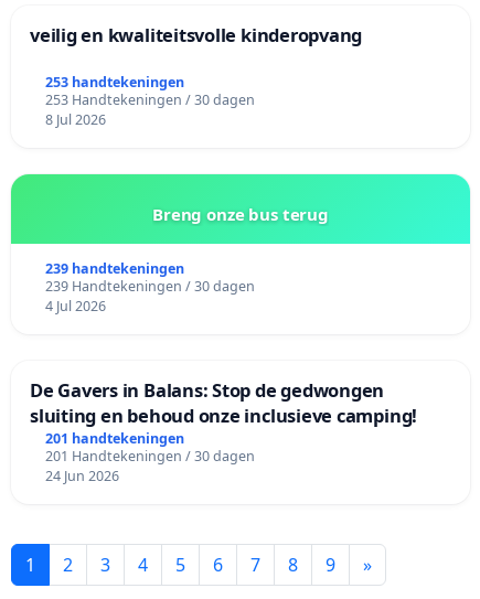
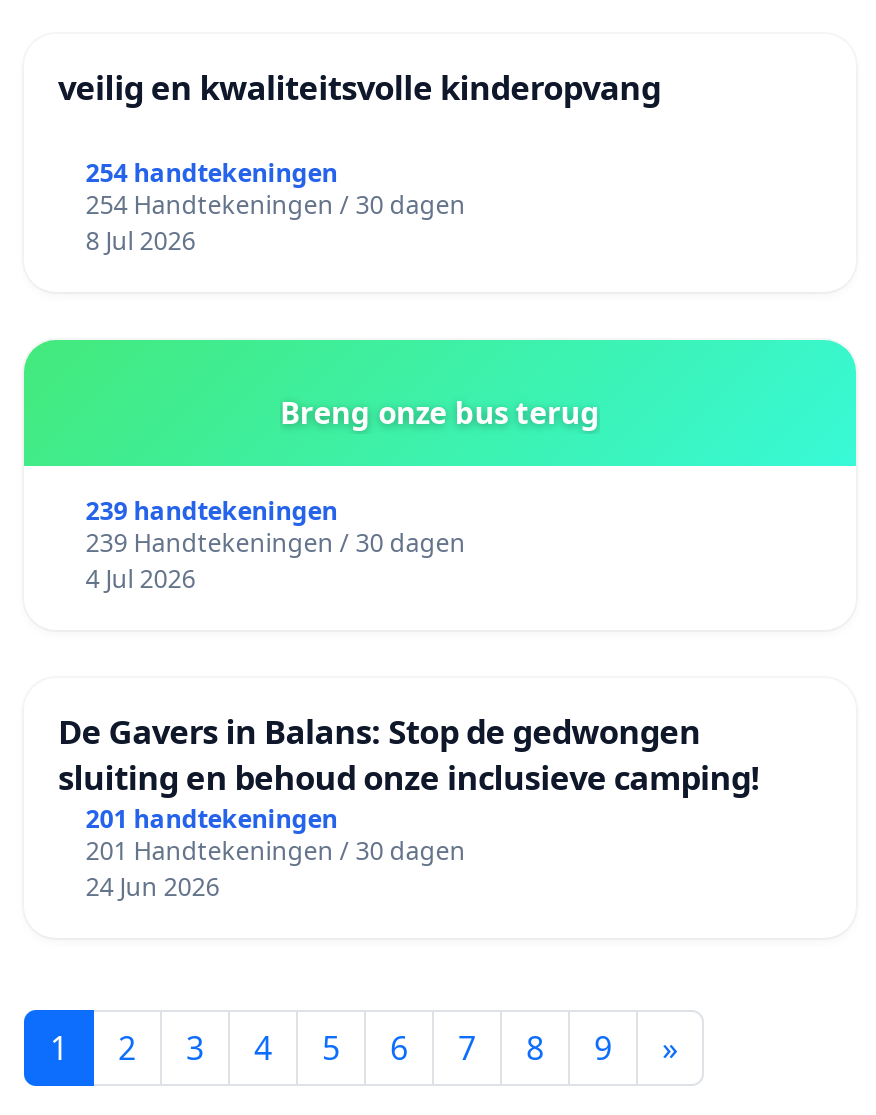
[45,73,184,92] 253 handtekeningen -> [86,157,338,191] 254 handtekeningen
[45,91,255,110] 253 Handtekeningen / 30 dagen -> [86,189,466,223] 254 Handtekeningen / 30 dagen

